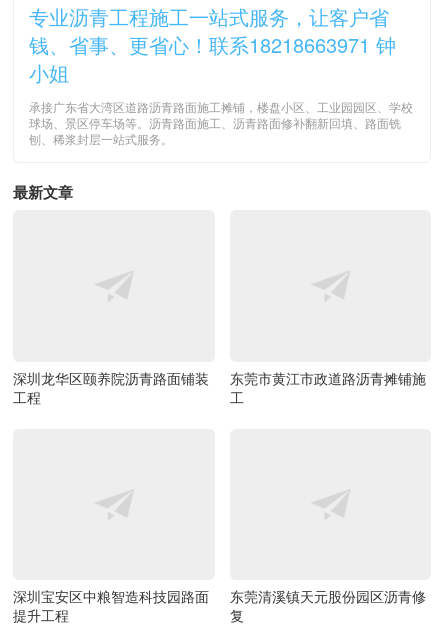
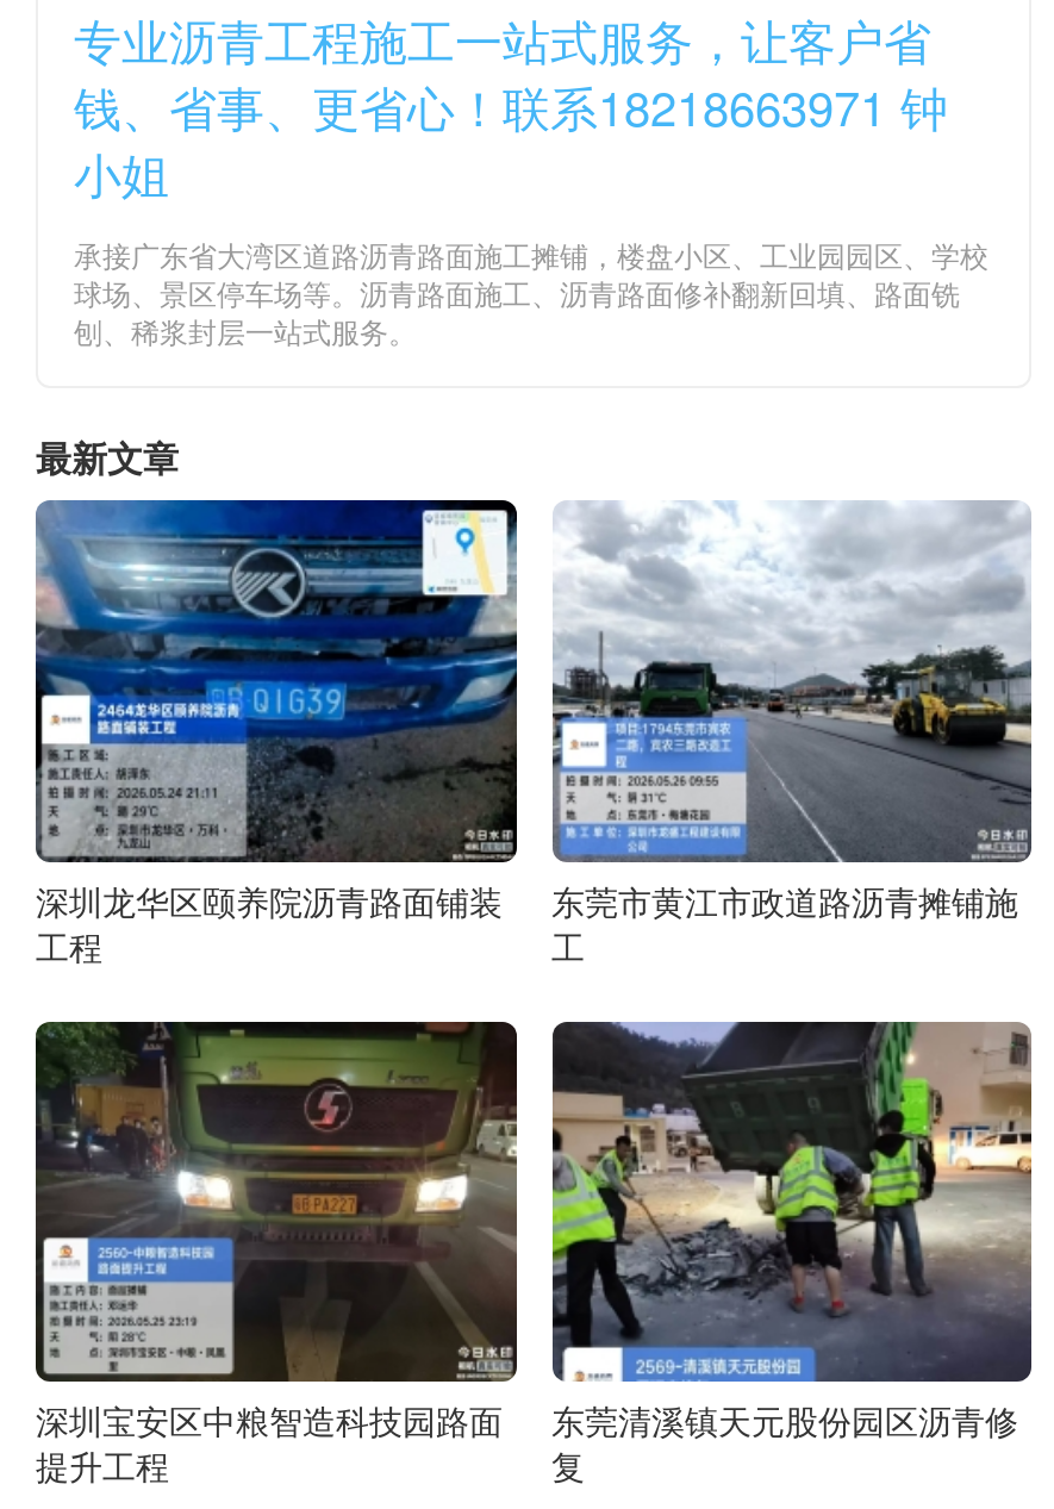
none -> [33,498,519,865] [image]
none -> [550,500,1034,865] [image]
none -> [33,1019,519,1384] [image]
none -> [550,1019,1034,1384] [image]

